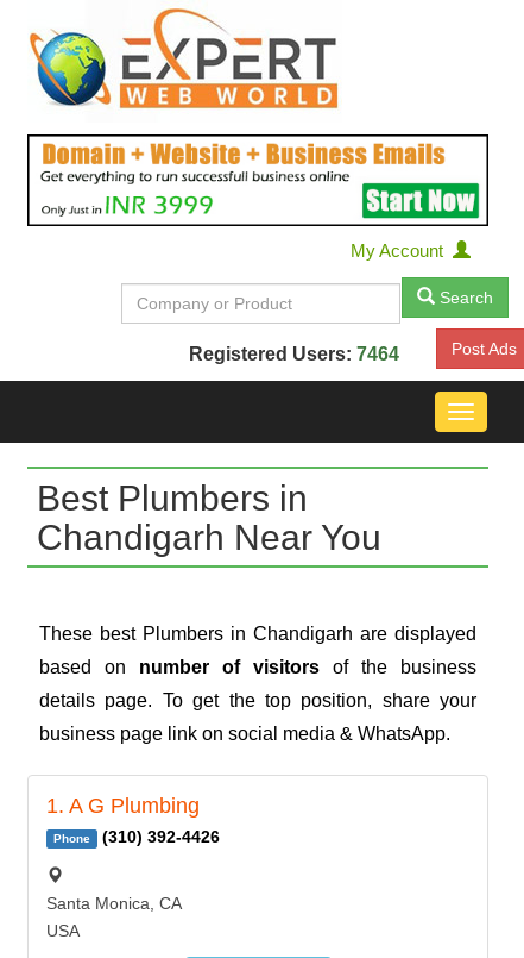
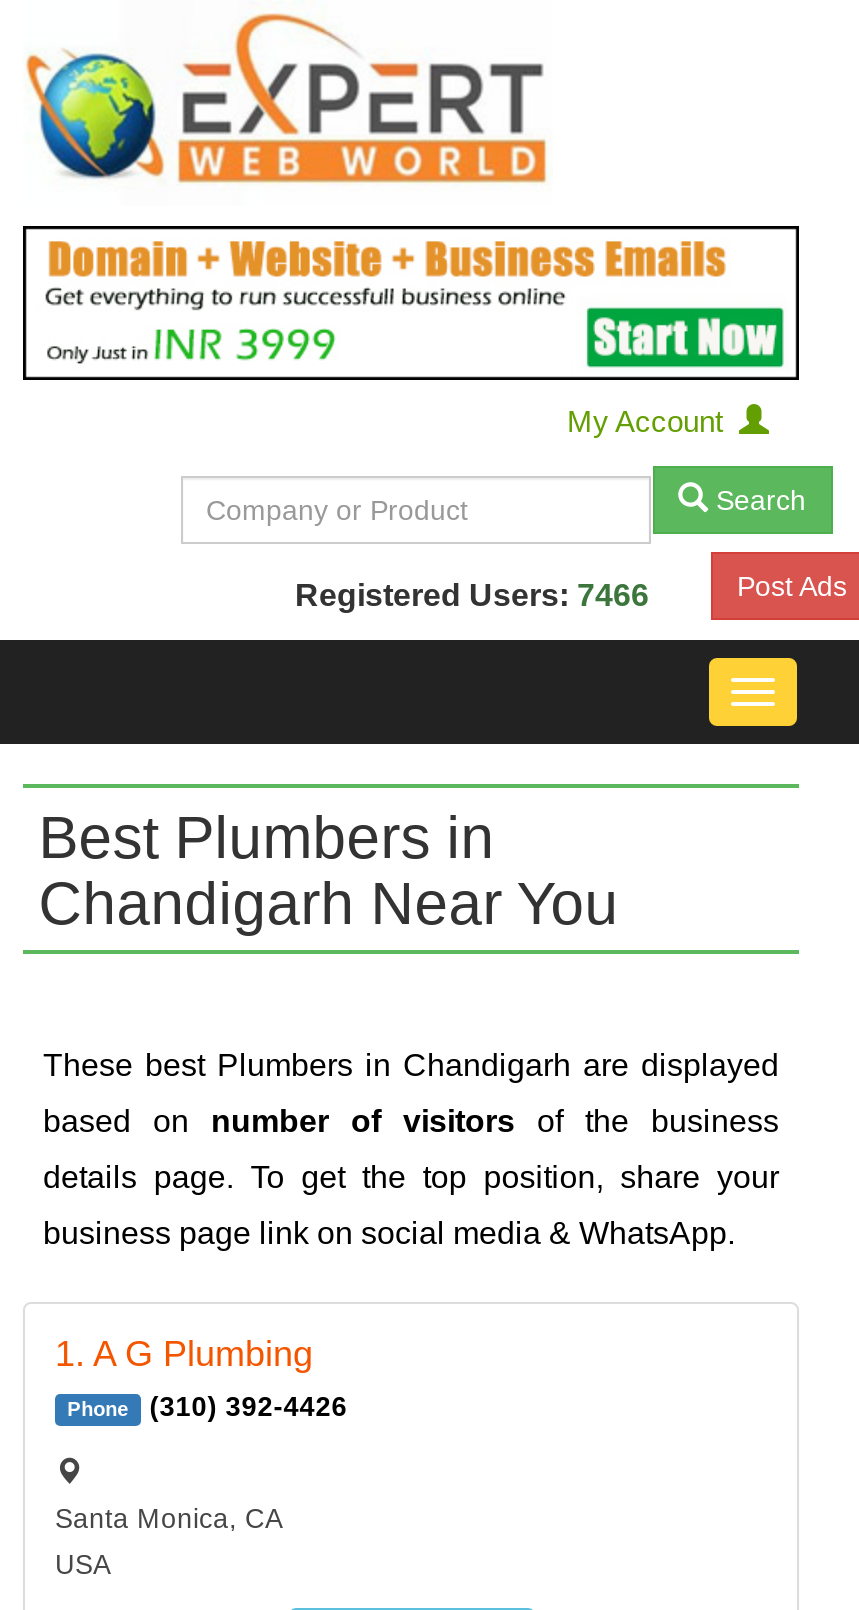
[189,344,399,365] Registered Users: 7464 -> [295,579,649,613] Registered Users: 7466

